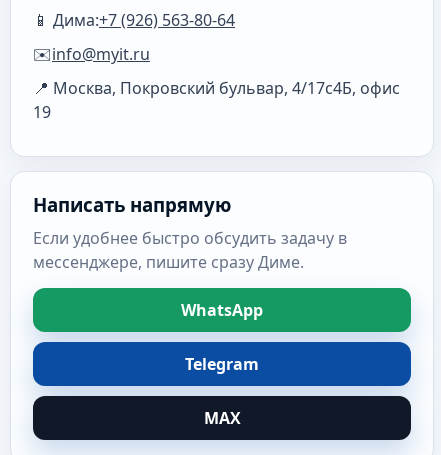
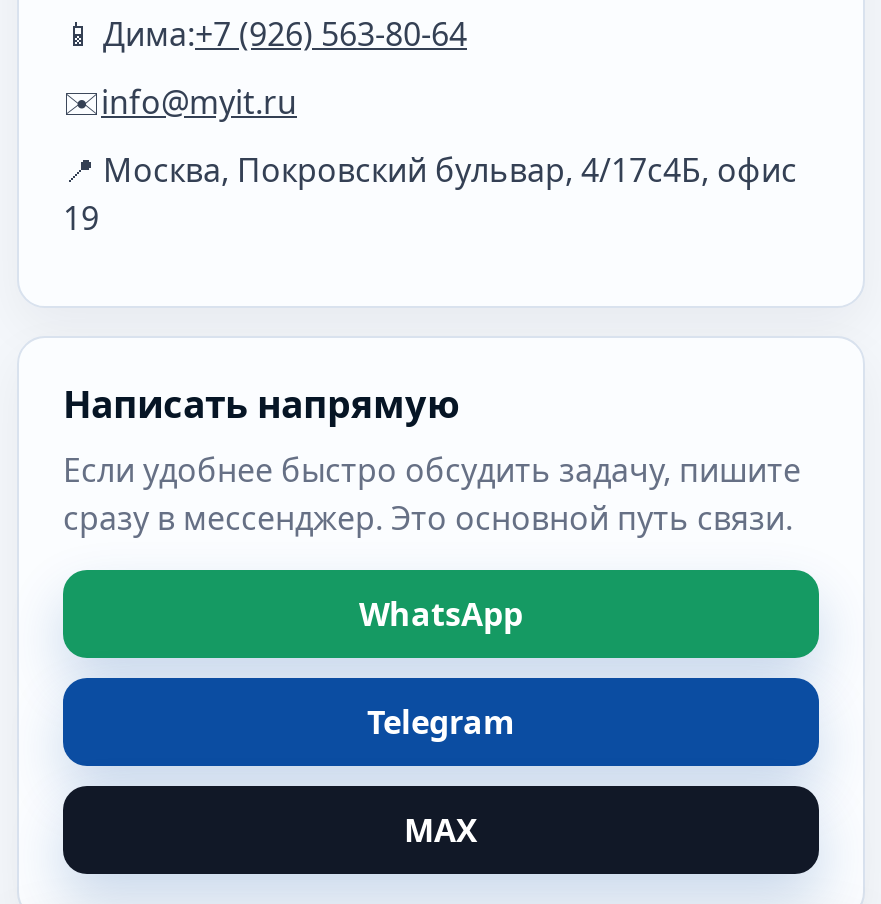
[33,227,347,273] Если удобнее быстро обсудить задачу в | мессенджере, пишите сразу Диме. -> [63,448,801,540] Если удобнее быстро обсудить задачу, пишите | сразу в мессенджер. Это основной путь связи.

